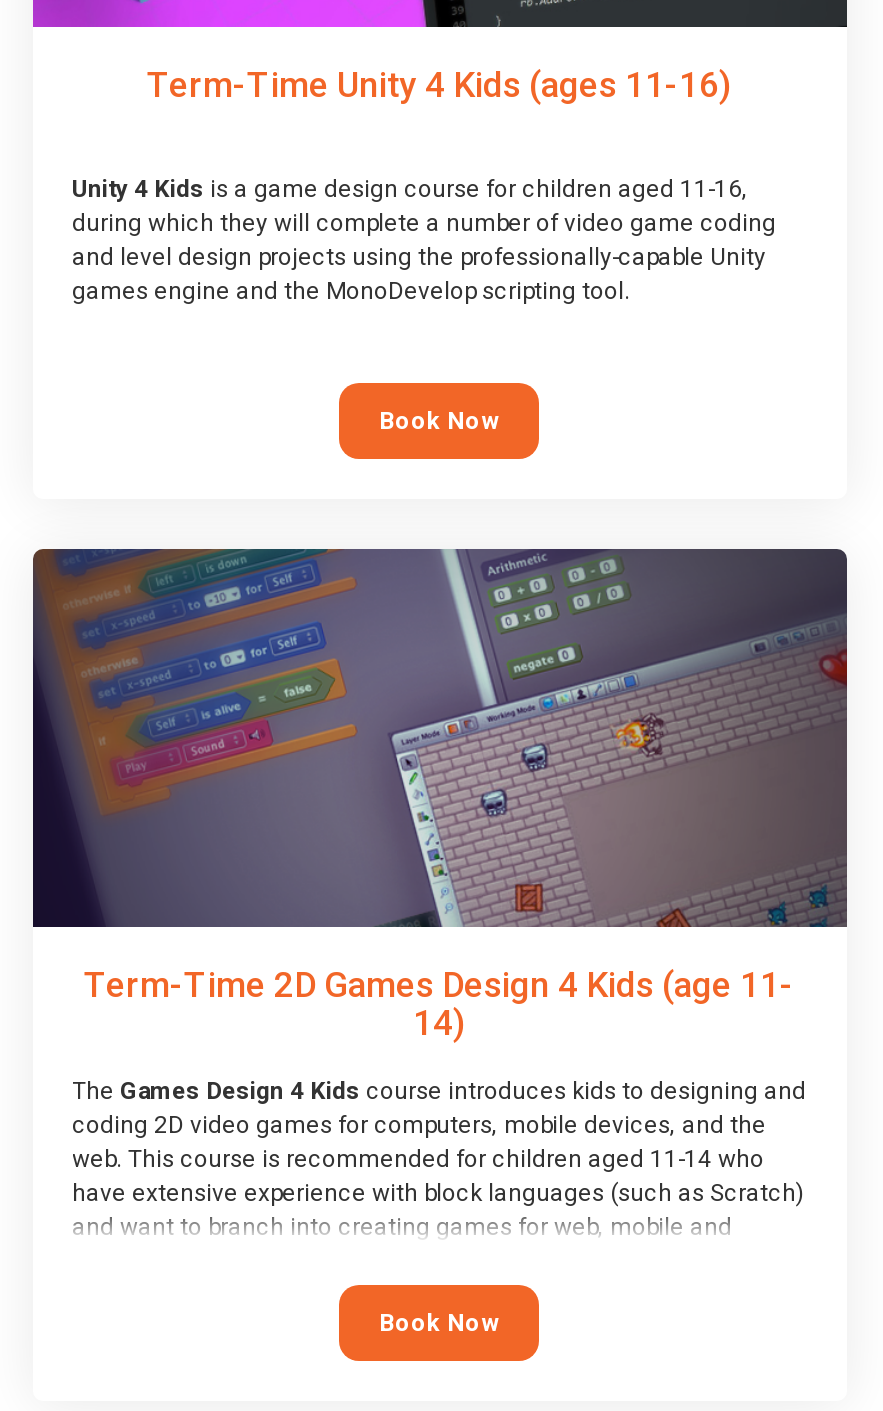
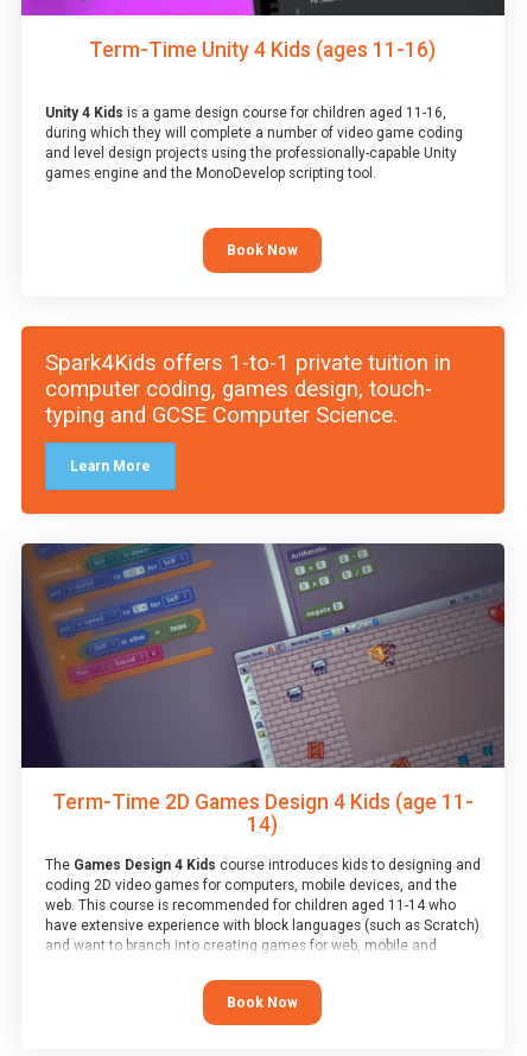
none -> [20,325,506,515] [image] | Spark4Kids offers 1-to-1 private tuition in | computer coding, games design, touch- | typing and GCSE Computer Science. | Learn More

